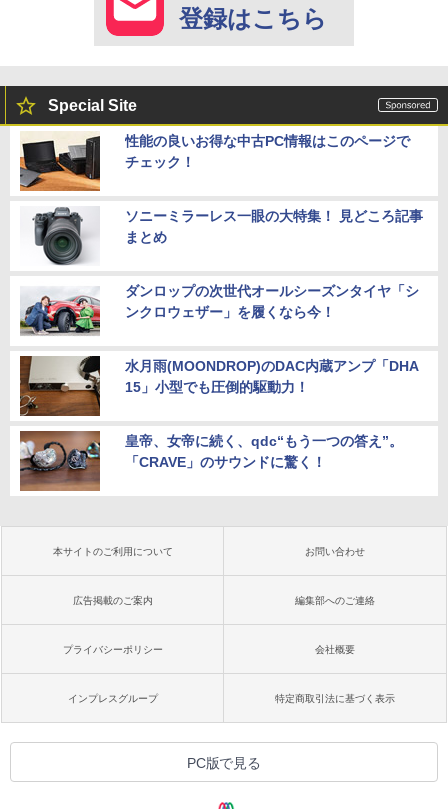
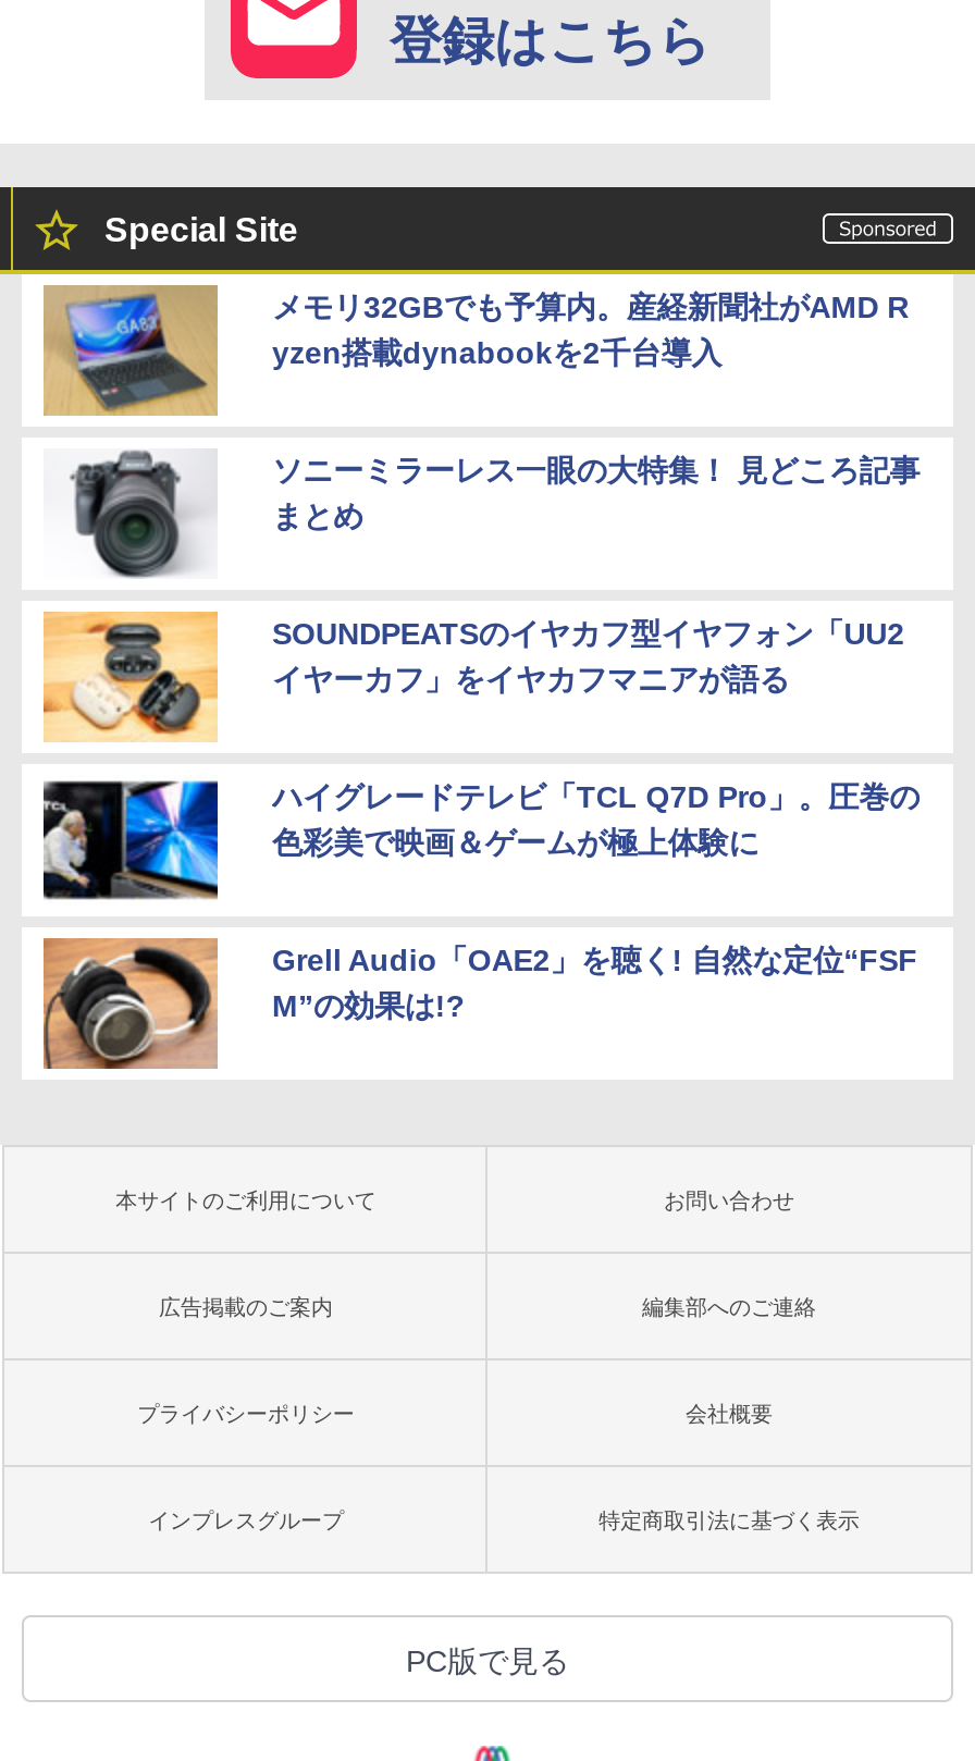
[19,132,410,191] [image] | 性能の良いお得な中古PC情報はこのページで | チェック！ -> [41,285,909,416] [image] | メモリ32GBでも予算内。産経新聞社がAMD R | yzen搭載dynabookを2千台導入
[19,281,419,341] [image] | ダンロップの次世代オールシーズンタイヤ「シ | ンクロウェザー」を履くなら今！ -> [41,609,905,744] [image] | SOUNDPEATSのイヤカフ型イヤフォン「UU2 | イヤーカフ」をイヤカフマニアが語る
[19,355,419,417] [image] | 水月雨(MOONDROP)のDAC内蔵アンプ「DHA | 15」小型でも圧倒的駆動力！ -> [41,775,920,906] [image] | ハイグレードテレビ「TCL Q7D Pro」。圧巻の | 色彩美で映画＆ゲームが極上体験に
[19,430,403,491] [image] | 皇帝、女帝に続く、qdc“もう一つの答え”。 | 「CRAVE」のサウンドに驚く！ -> [44,936,918,1071] [image] | Grell Audio「OAE2」を聴く! 自然な定位“FSF | M”の効果は!?

